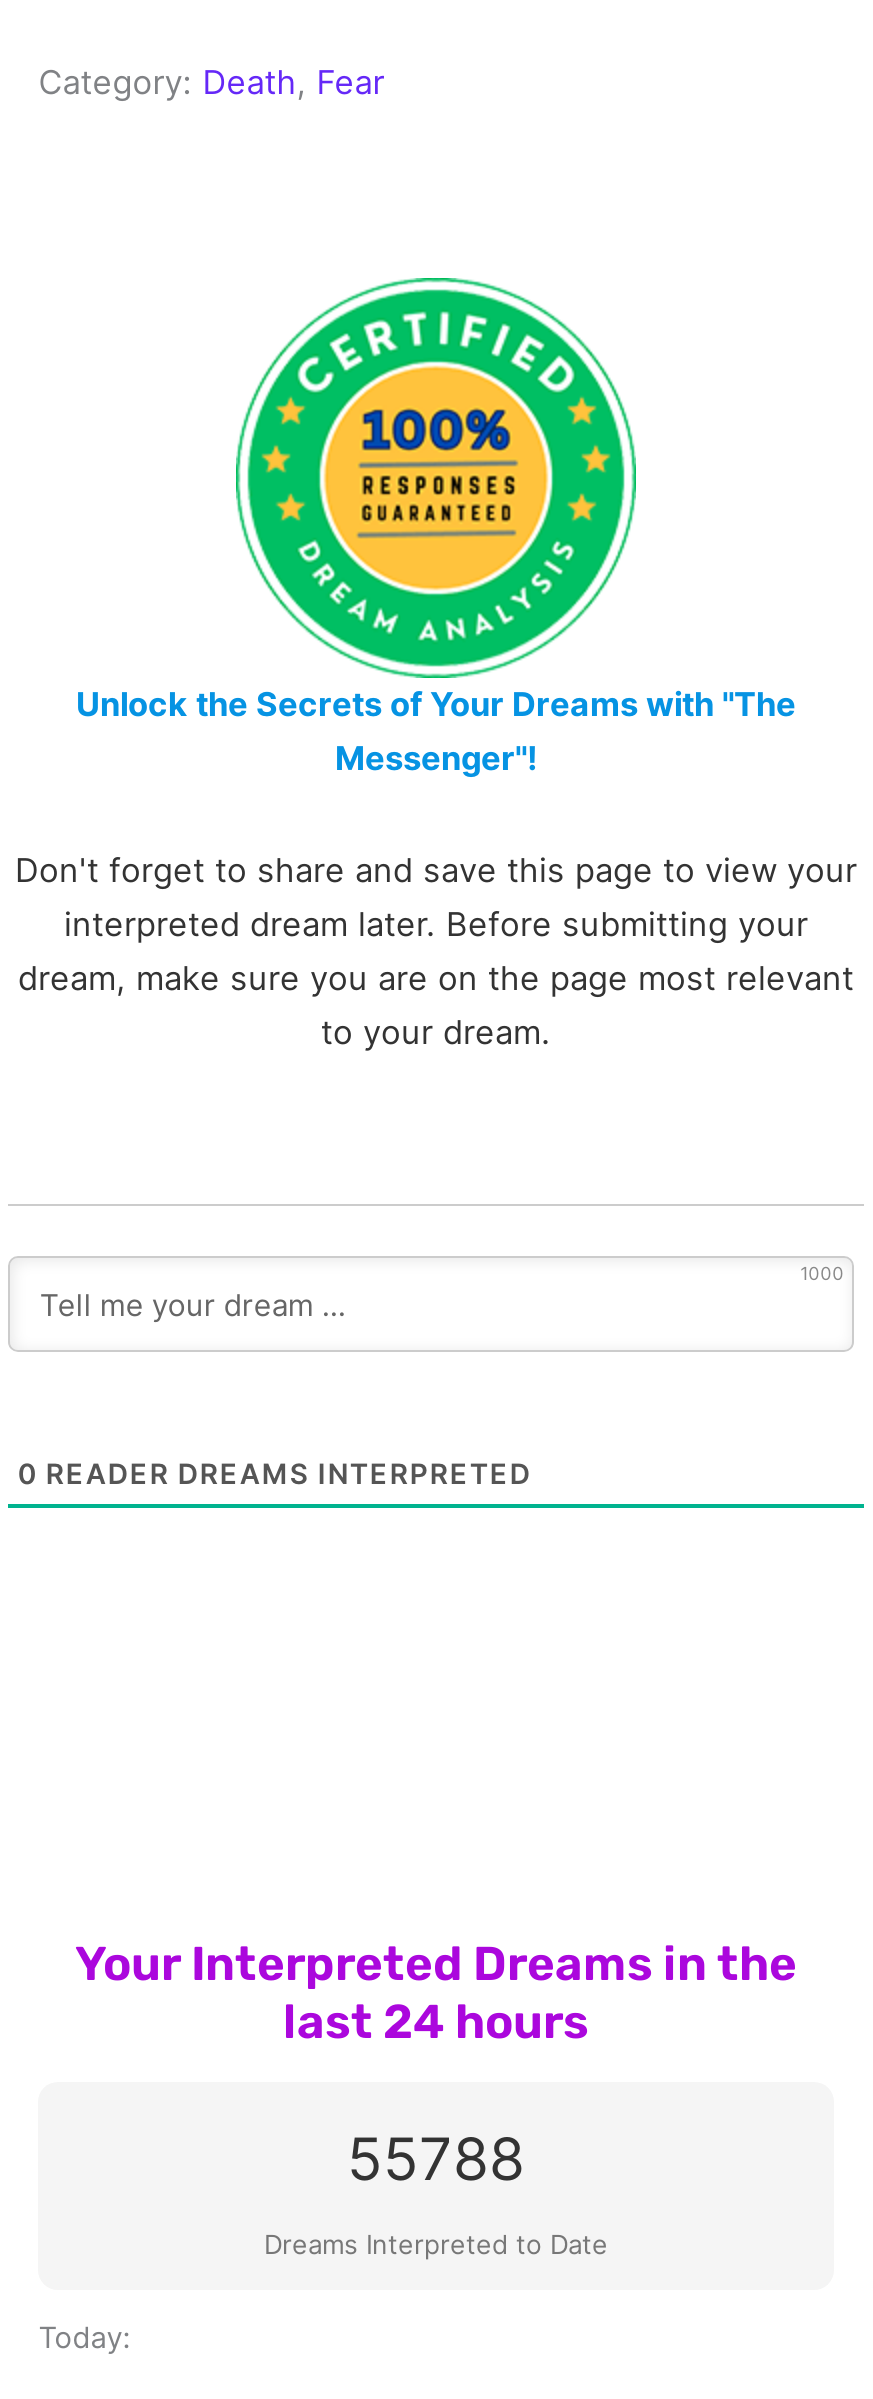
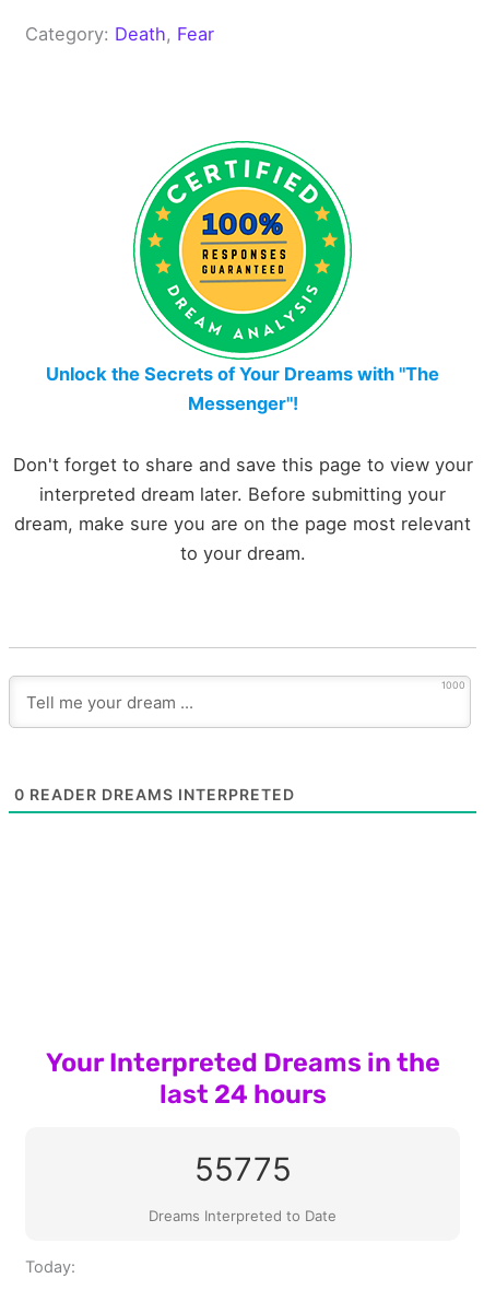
[347,2124,525,2194] 55788 -> [194,1150,291,1189] 55775

